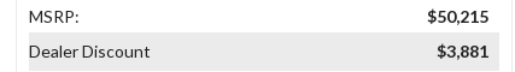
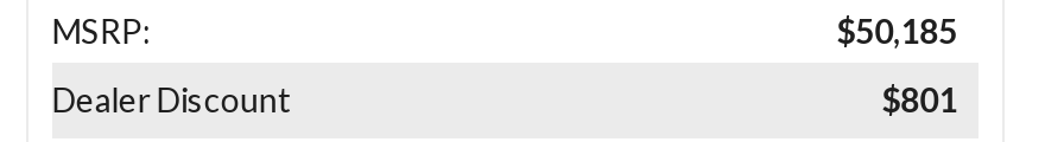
[427,6,499,26] $50,215 -> [836,11,979,51] $50,185
[437,40,499,61] $3,881 -> [881,80,979,120] $801

